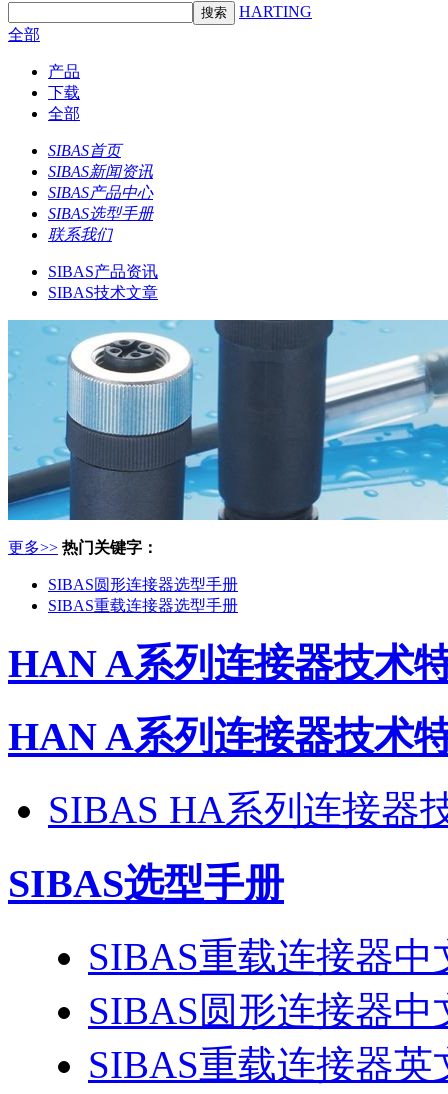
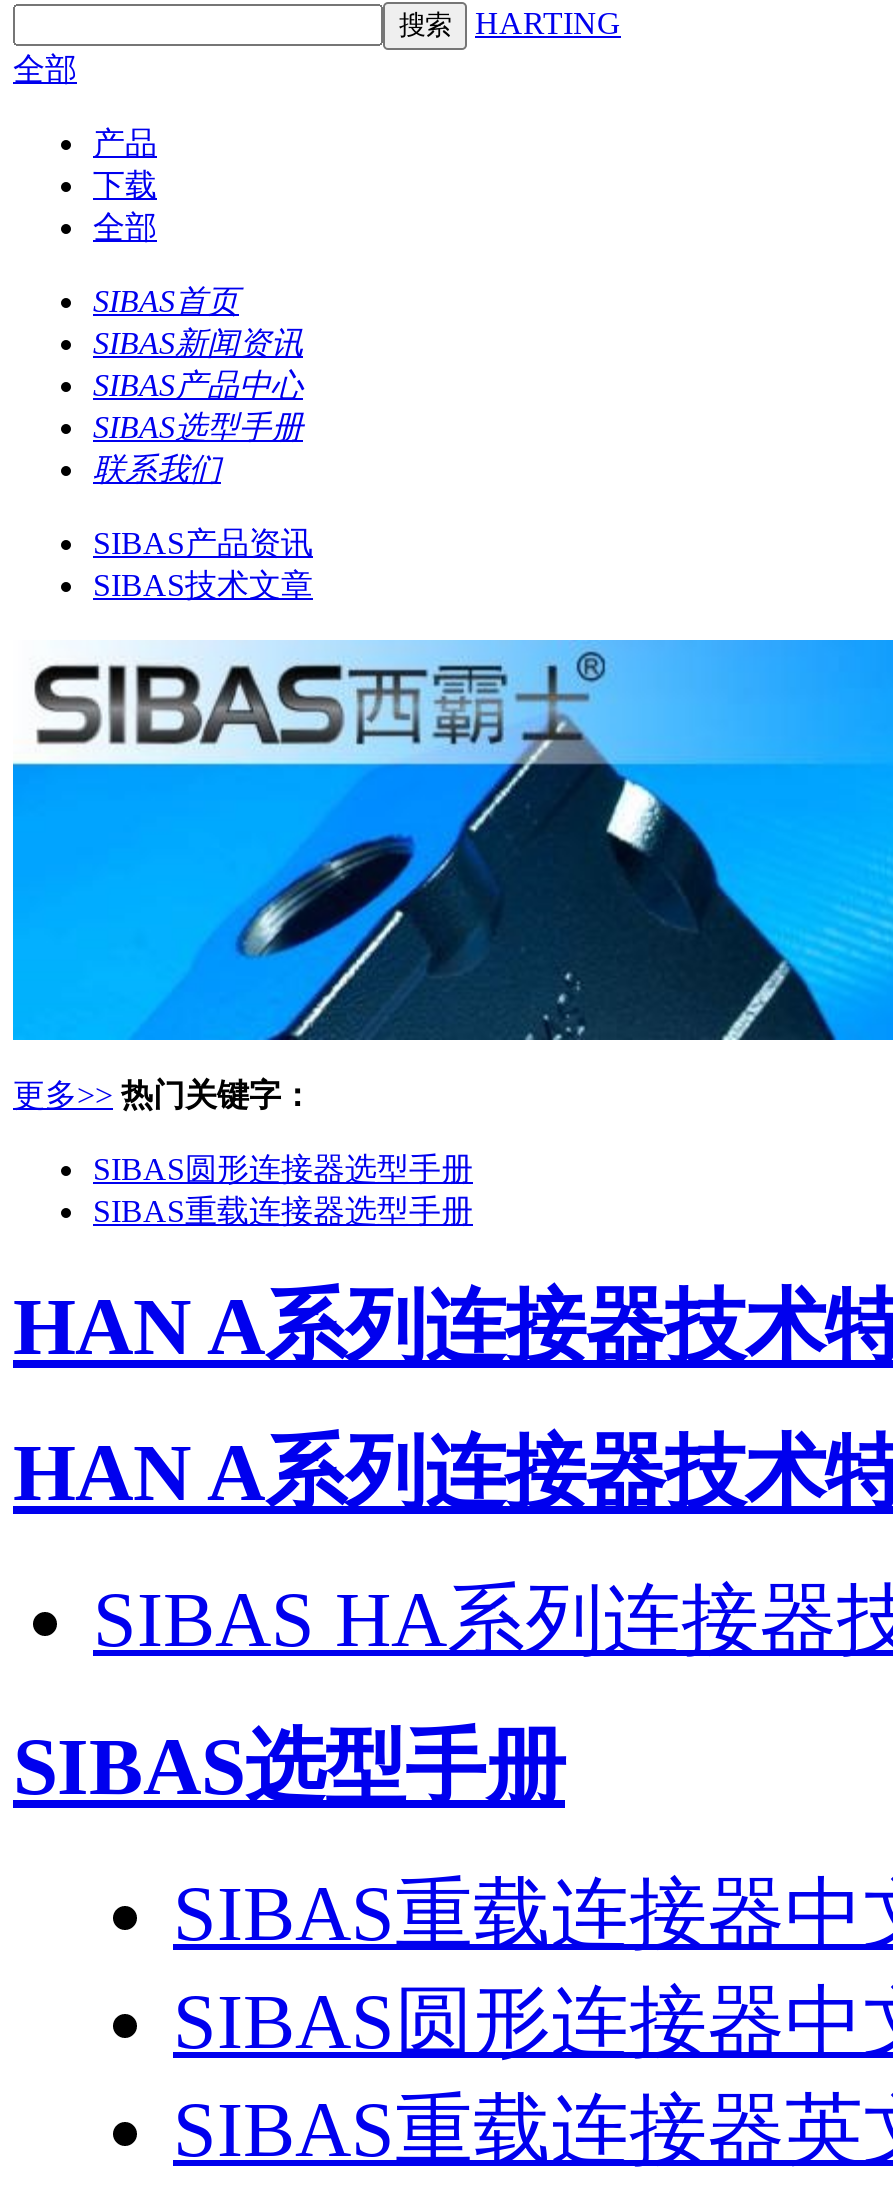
[7,319,445,521] [image] -> [11,638,887,1042] [image]

